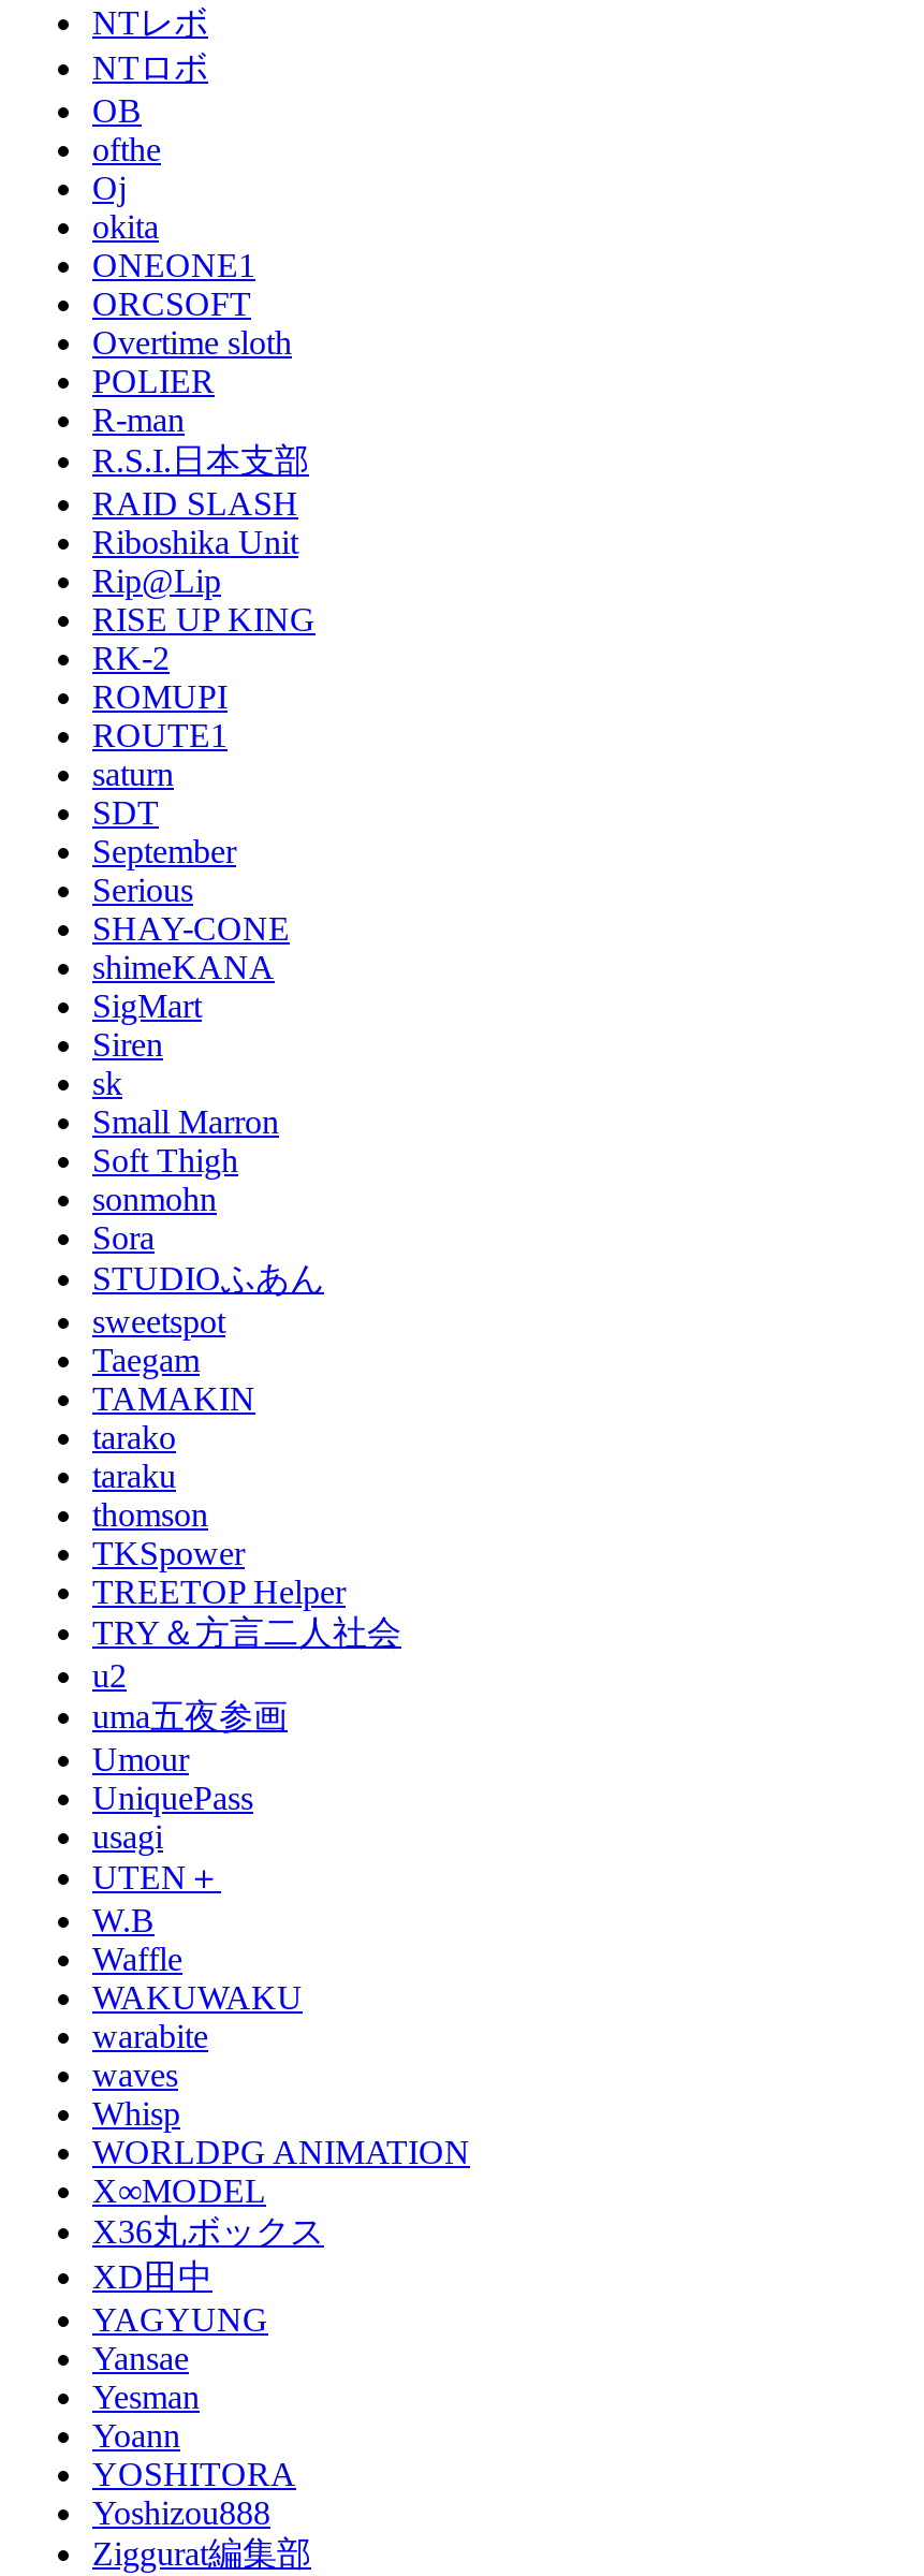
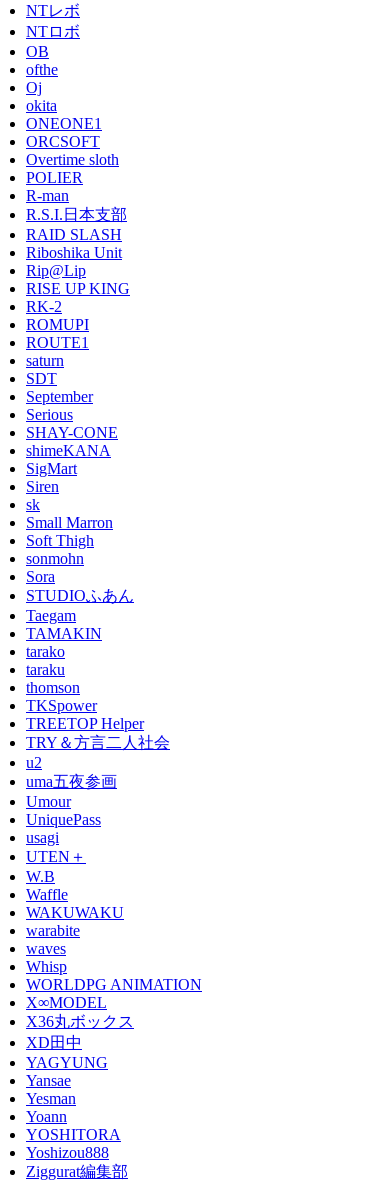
[92,1303,225,1339] sweetspot -> none

